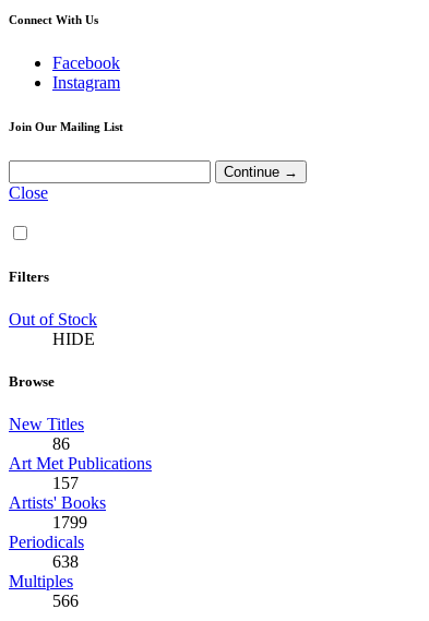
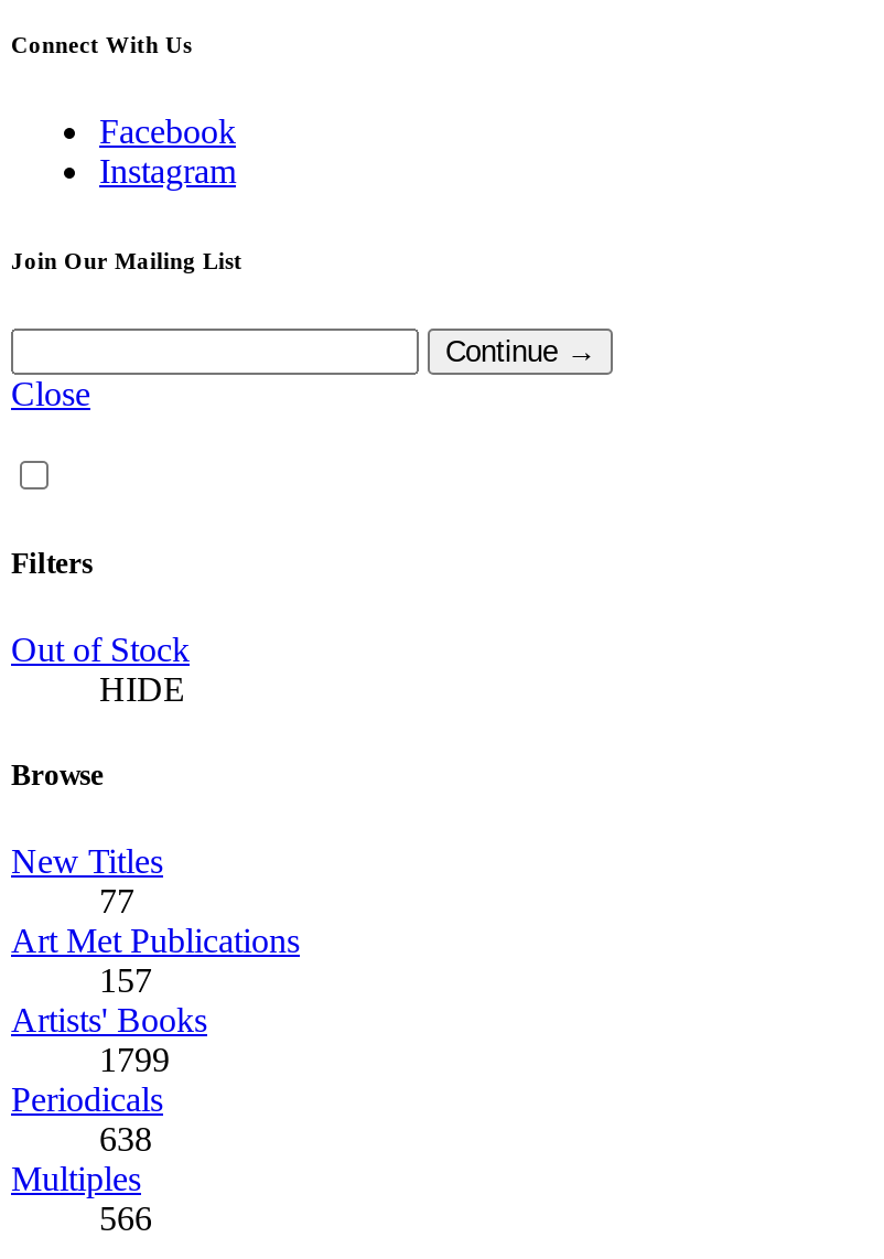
[52,435,70,453] 86 -> [99,883,134,920] 77

